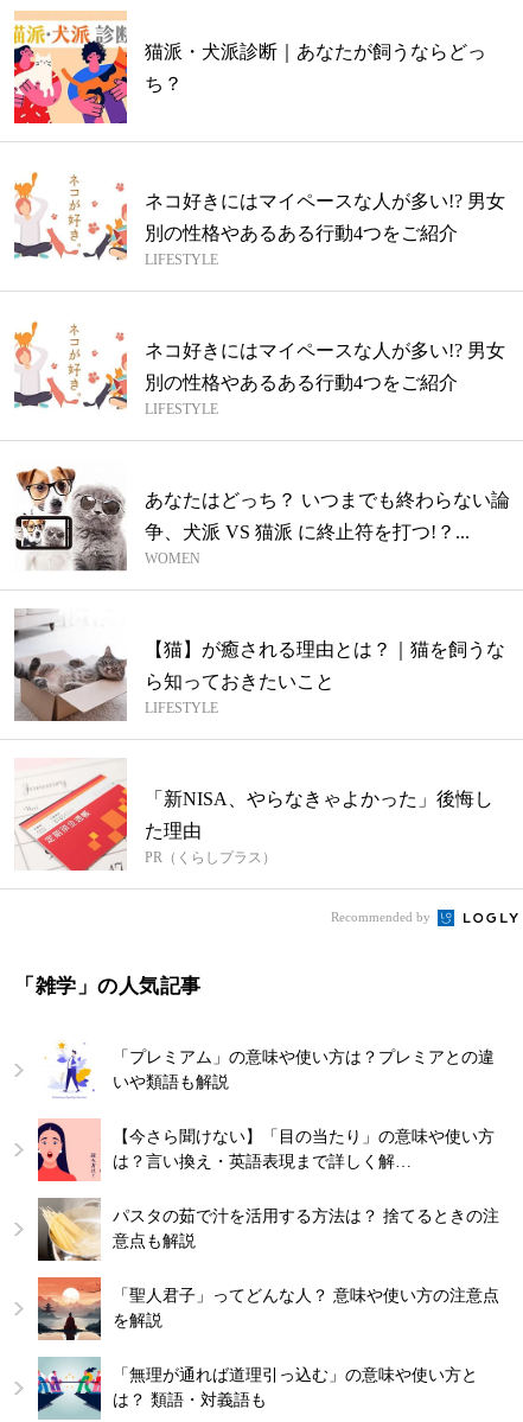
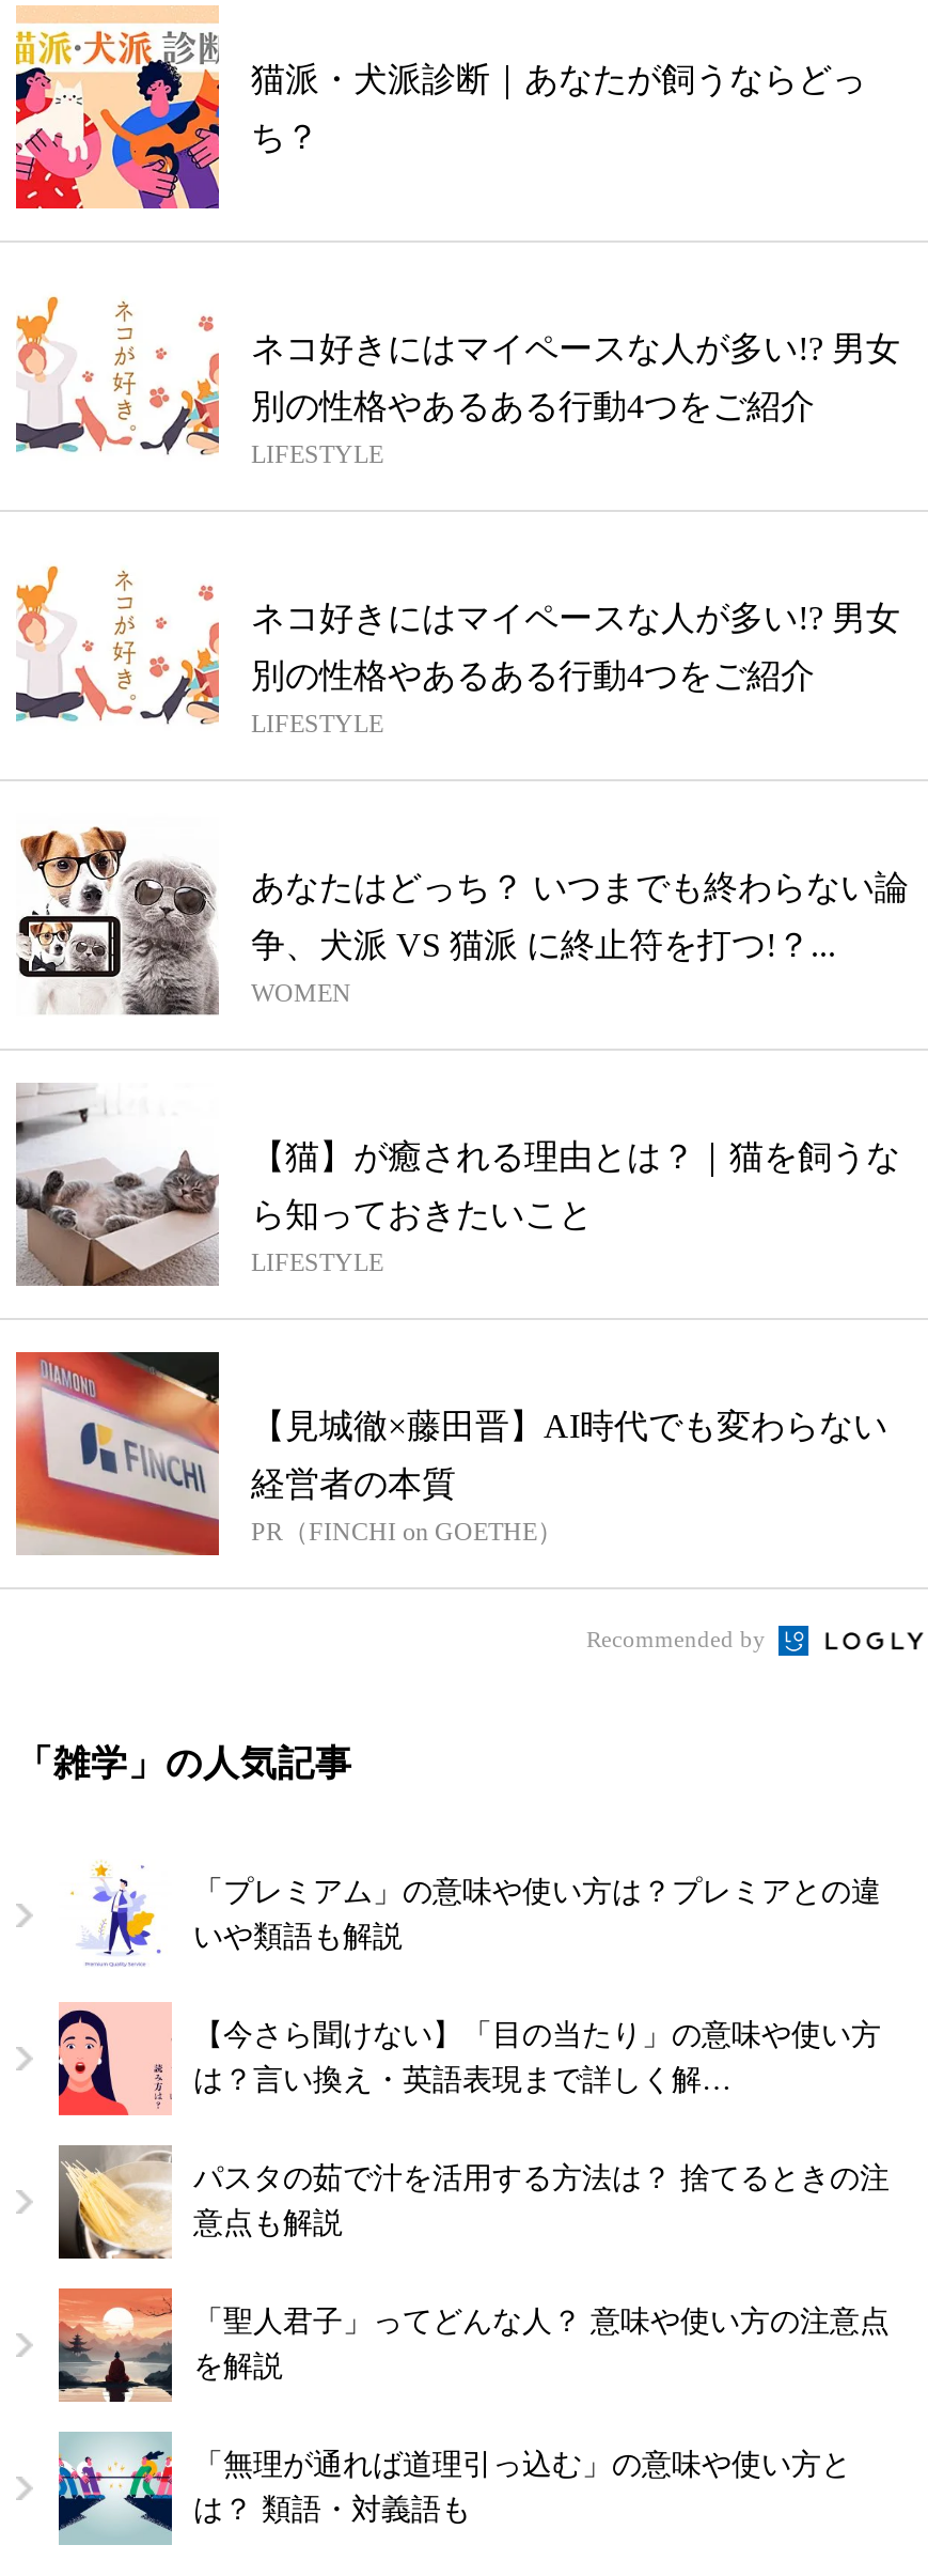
[14,758,493,872] [image] | 「新NISA、やらなきゃよかった」後悔し -> [14,1350,887,1557] [image] | 【見城徹×藤田晋】AI時代でも変わらない
[145,821,276,866] た理由 | PR（くらしプラス） -> [251,1466,563,1547] 経営者の本質 | PR（FINCHI on GOETHE）

